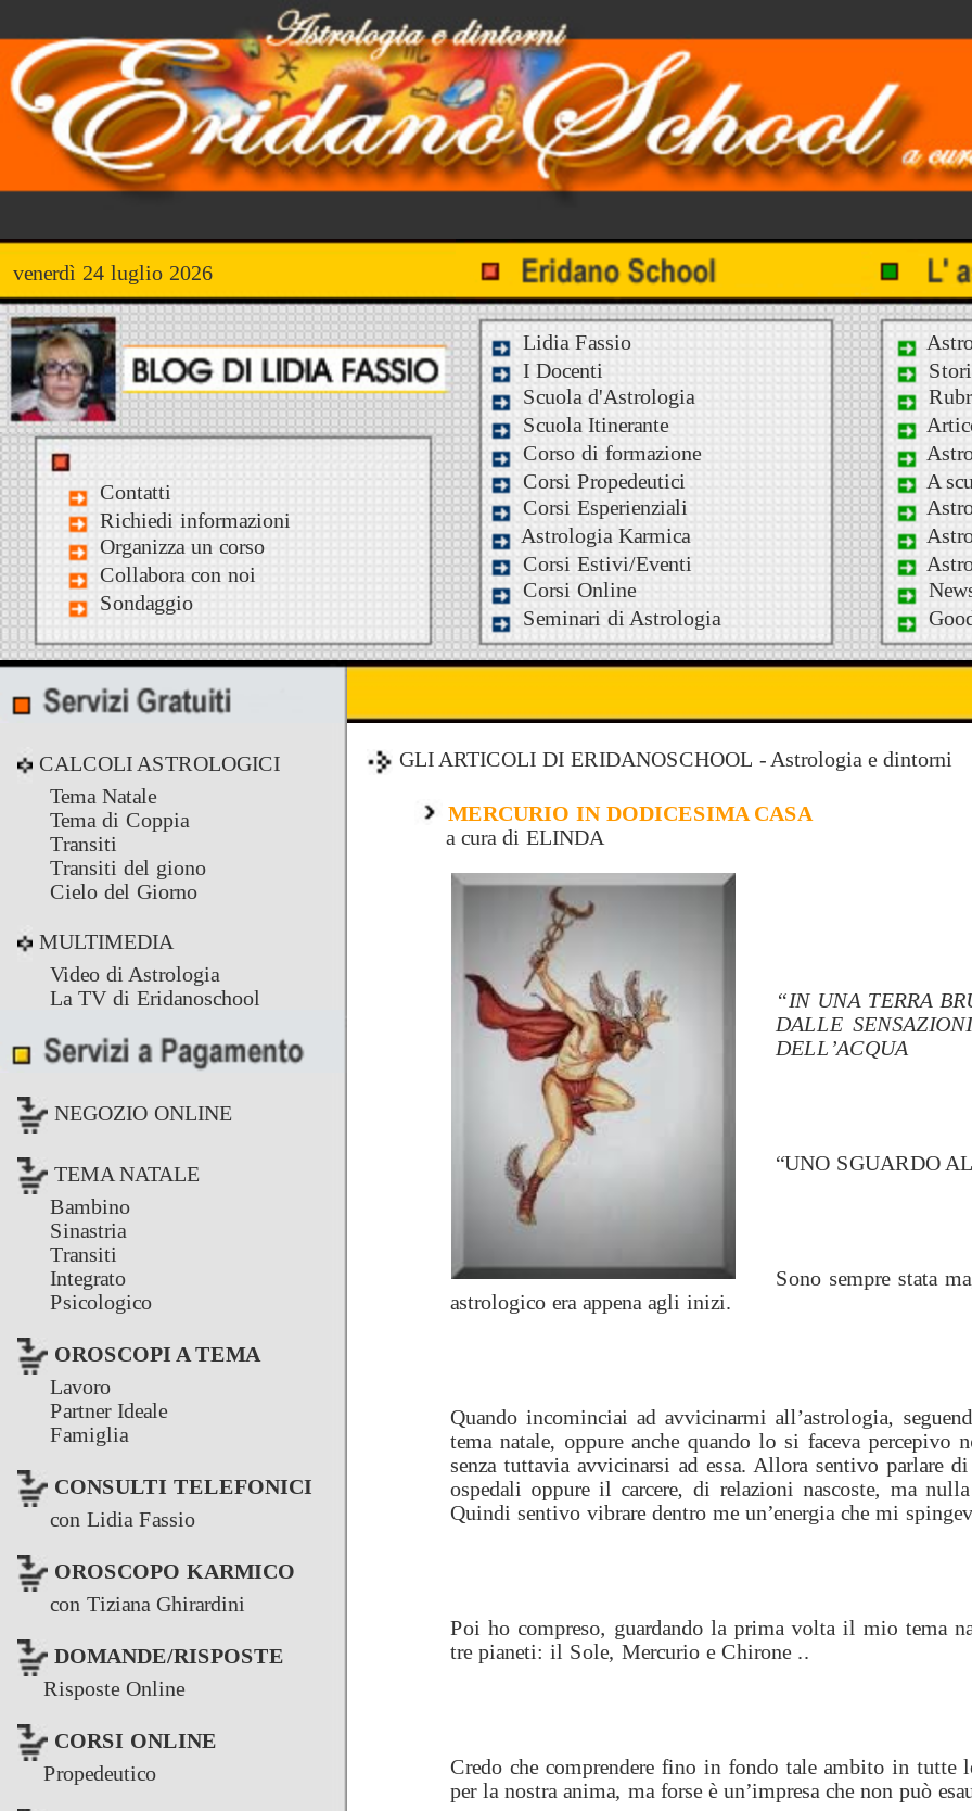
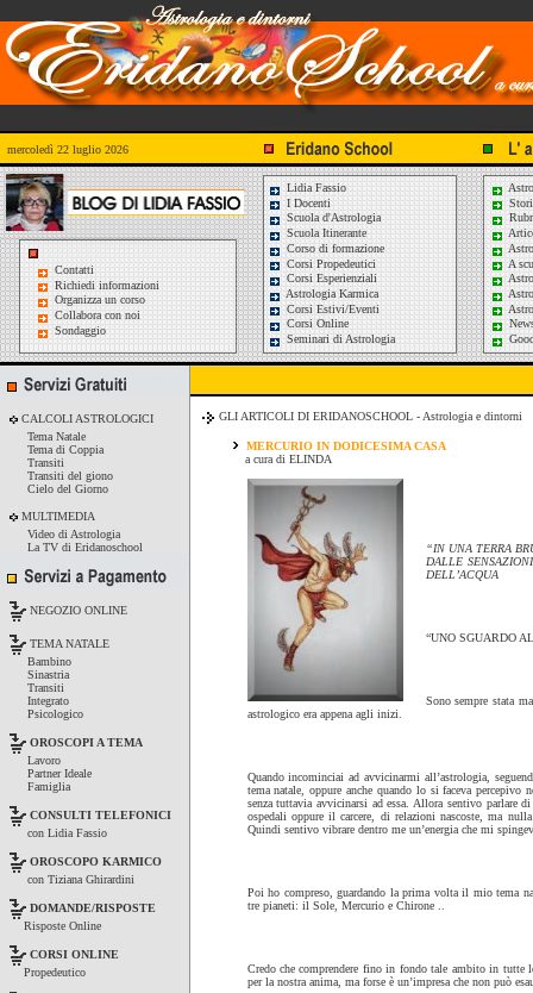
[0,261,213,284] venerdì 24 luglio 2026 -> [0,143,128,156] mercoledì 22 luglio 2026

